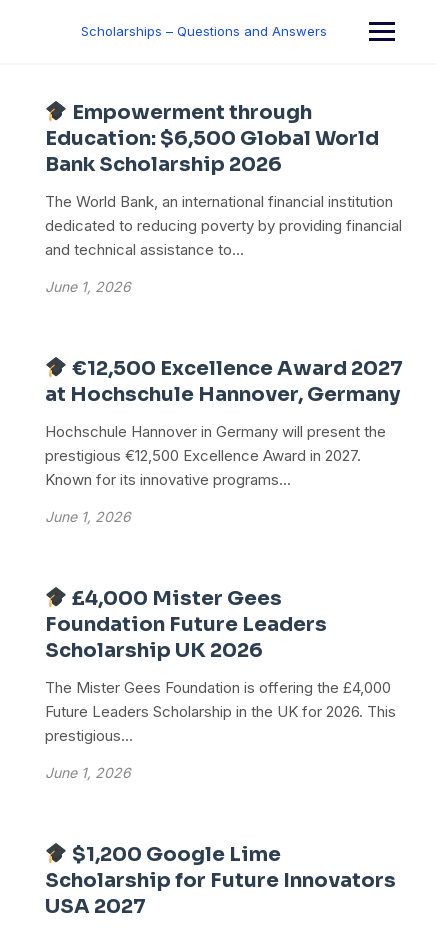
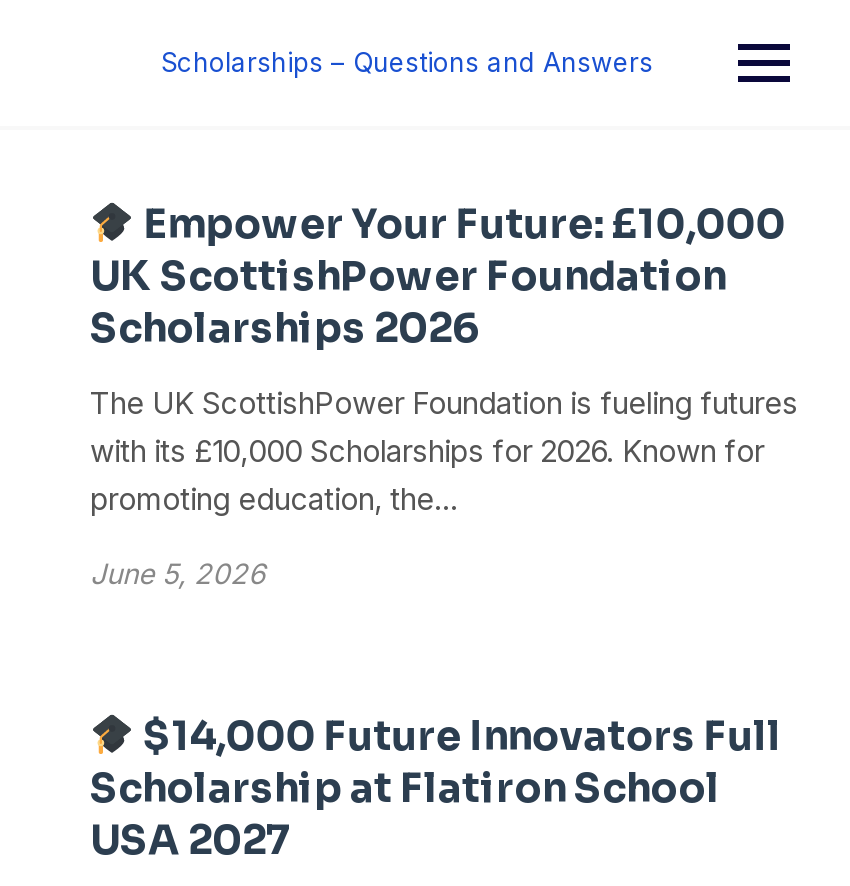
[45,100,403,893] Empowerment through | Education: $6,500 Global World | Bank Scholarship 2026 | The World Bank, an international financial institution | dedicated to reducing poverty by providing financial | and technical assistance to... | June 1, 2026 | €12,500 Excellence Award 2027 | at Hochschule Hannover, Germany | Hochschule Hannover in Germany will present the | prestigious €12,500 Excellence Award in 2027. | Known for its innovative programs... | June 1, 2026 | £4,000 Mister Gees | Foundation Future Leaders | Scholarship UK 2026 | The Mister Gees Foundation is offering the £4,000 | Future Leaders Scholarship in the UK for 2026. This | prestigious... | June 1, 2026 | $1,200 Google Lime | Scholarship for Future Innovators -> [90,200,798,814] Empower Your Future: £10,000 | UK ScottishPower Foundation | Scholarships 2026 | The UK ScottishPower Foundation is fueling futures | with its £10,000 Scholarships for 2026. Known for | promoting education, the... | June 5, 2026 | $14,000 Future Innovators Full | Scholarship at Flatiron School

